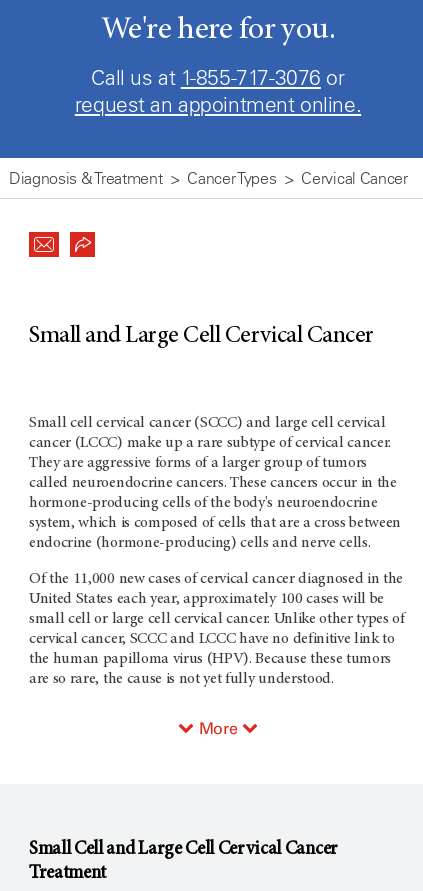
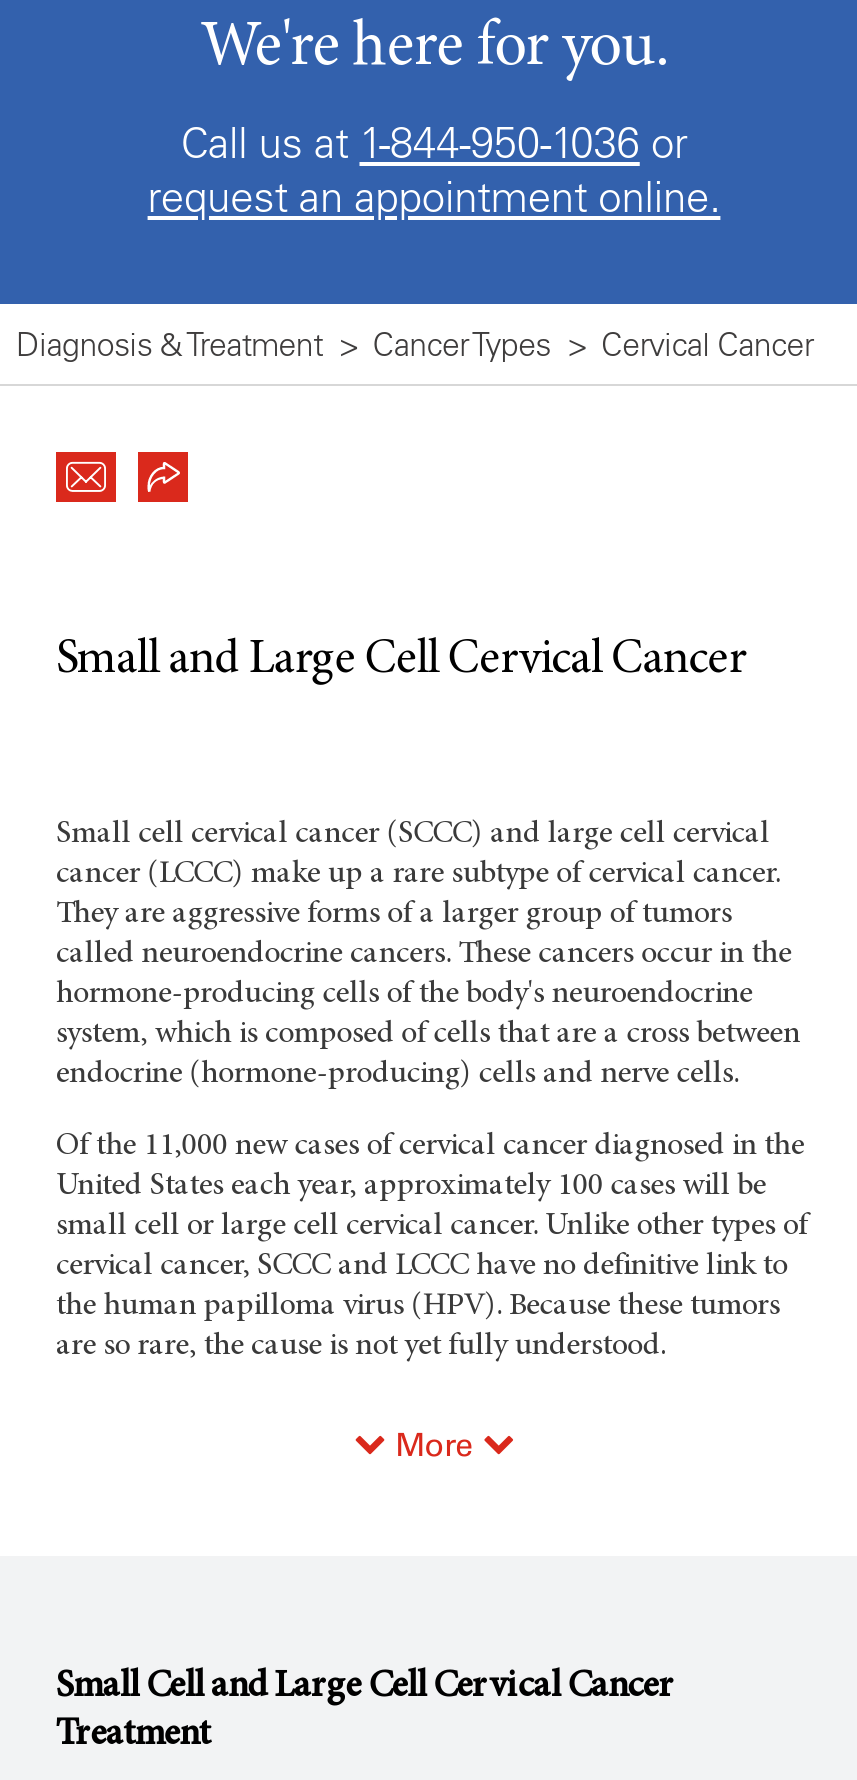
[91,65,345,90] Call us at 1-855-717-3076 or -> [181,118,687,168] Call us at 1-844-950-1036 or

